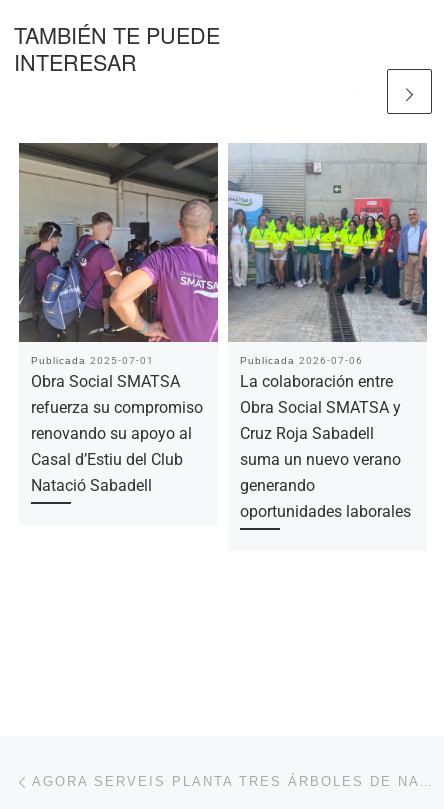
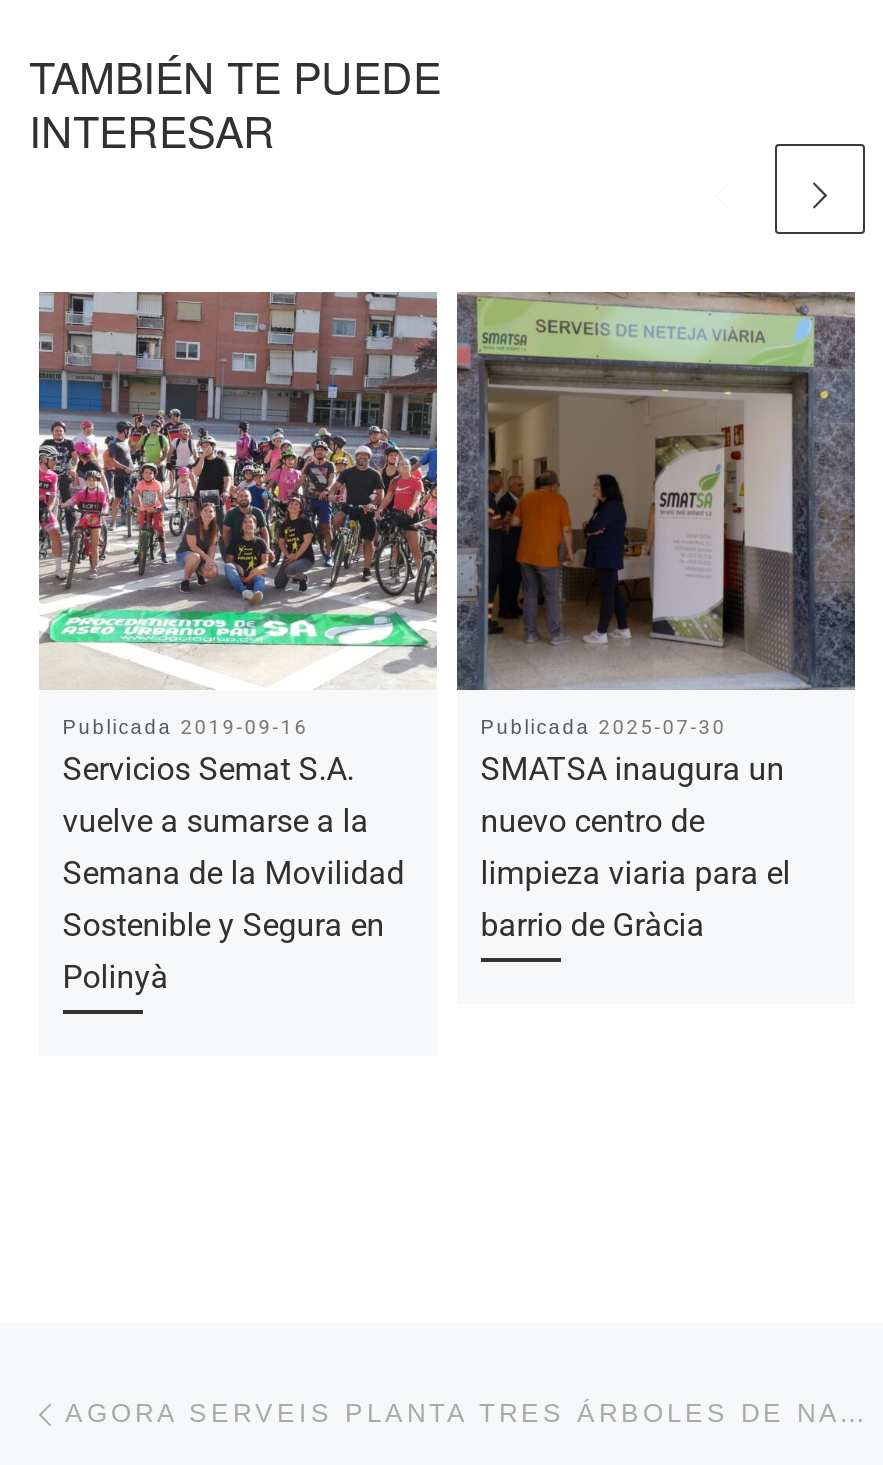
[18,142,219,343] [image] -> [39,290,439,632] [image]
[228,144,428,521] [image] | Publicada 2026-07-06 | La colaboración entre | Obra Social SMATSA y | Cruz Roja Sabadell | suma un nuevo verano | generando | oportunidades laborales -> [457,292,855,944] [image] | Publicada 2025-07-30 | SMATSA inaugura un | nuevo centro de | limpieza viaria para el | barrio de Gràcia
[31,355,203,495] Publicada 2025-07-01 | Obra Social SMATSA | refuerza su compromiso | renovando su apoyo al | Casal d’Estiu del Club | Natació Sabadell -> [62,716,404,996] Publicada 2019-09-16 | Servicios Semat S.A. | vuelve a sumarse a la | Semana de la Movilidad | Sostenible y Segura en | Polinyà

